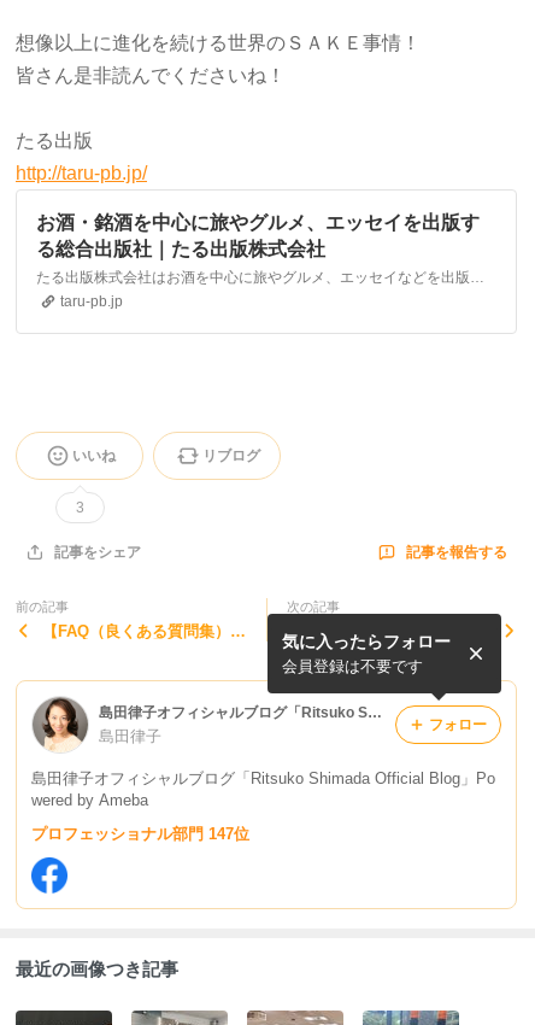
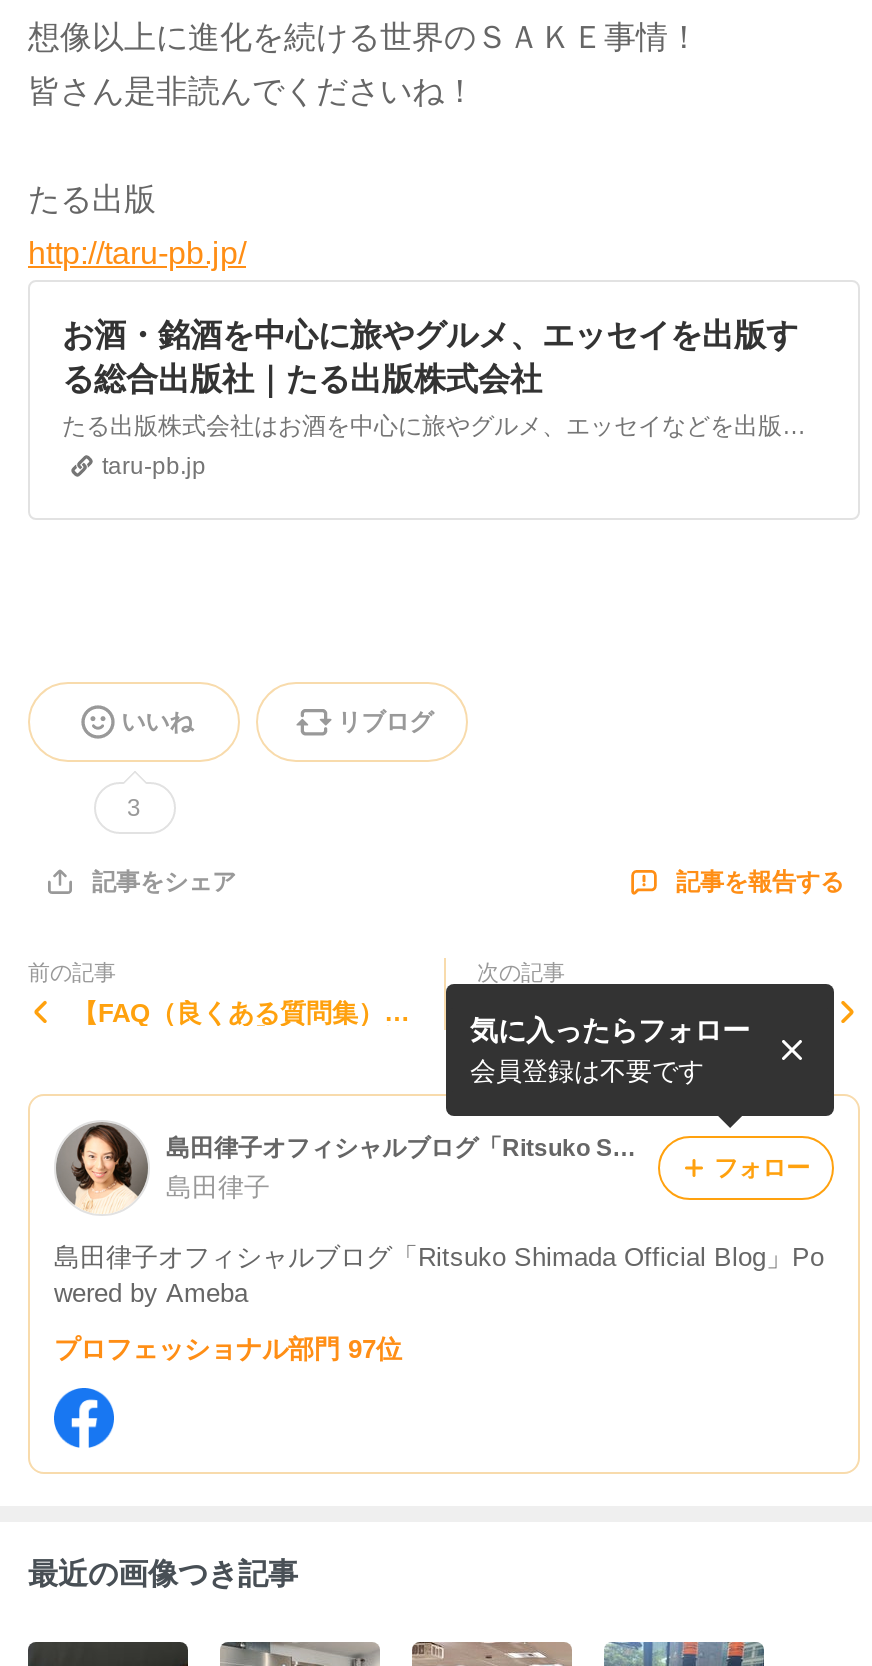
[31,825,249,843] プロフェッショナル部門 147位 -> [54,1334,402,1364] プロフェッショナル部門 97位

